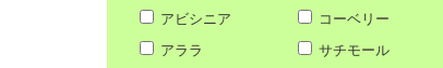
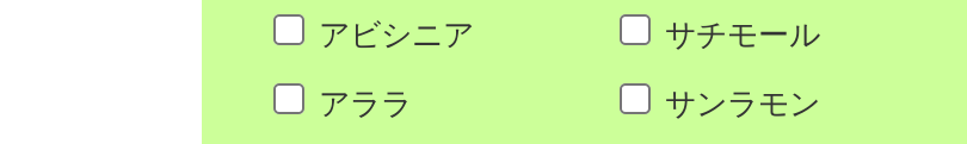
[315,10,390,27] コーベリー -> none
moved [315,42,390,58] -> [658,16,820,52]: サチモール
none -> [658,85,820,121] サンラモン

